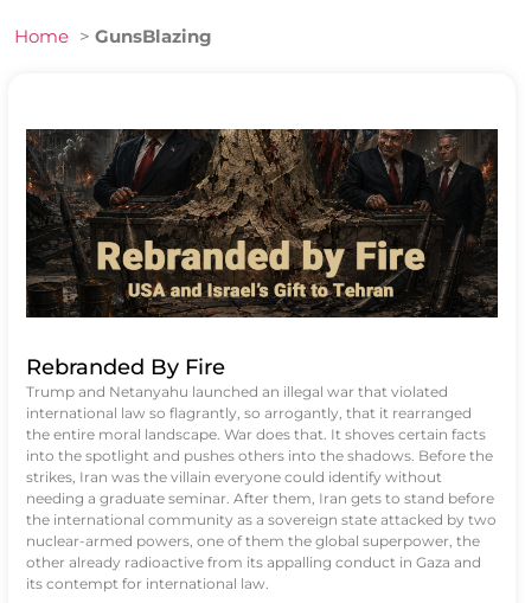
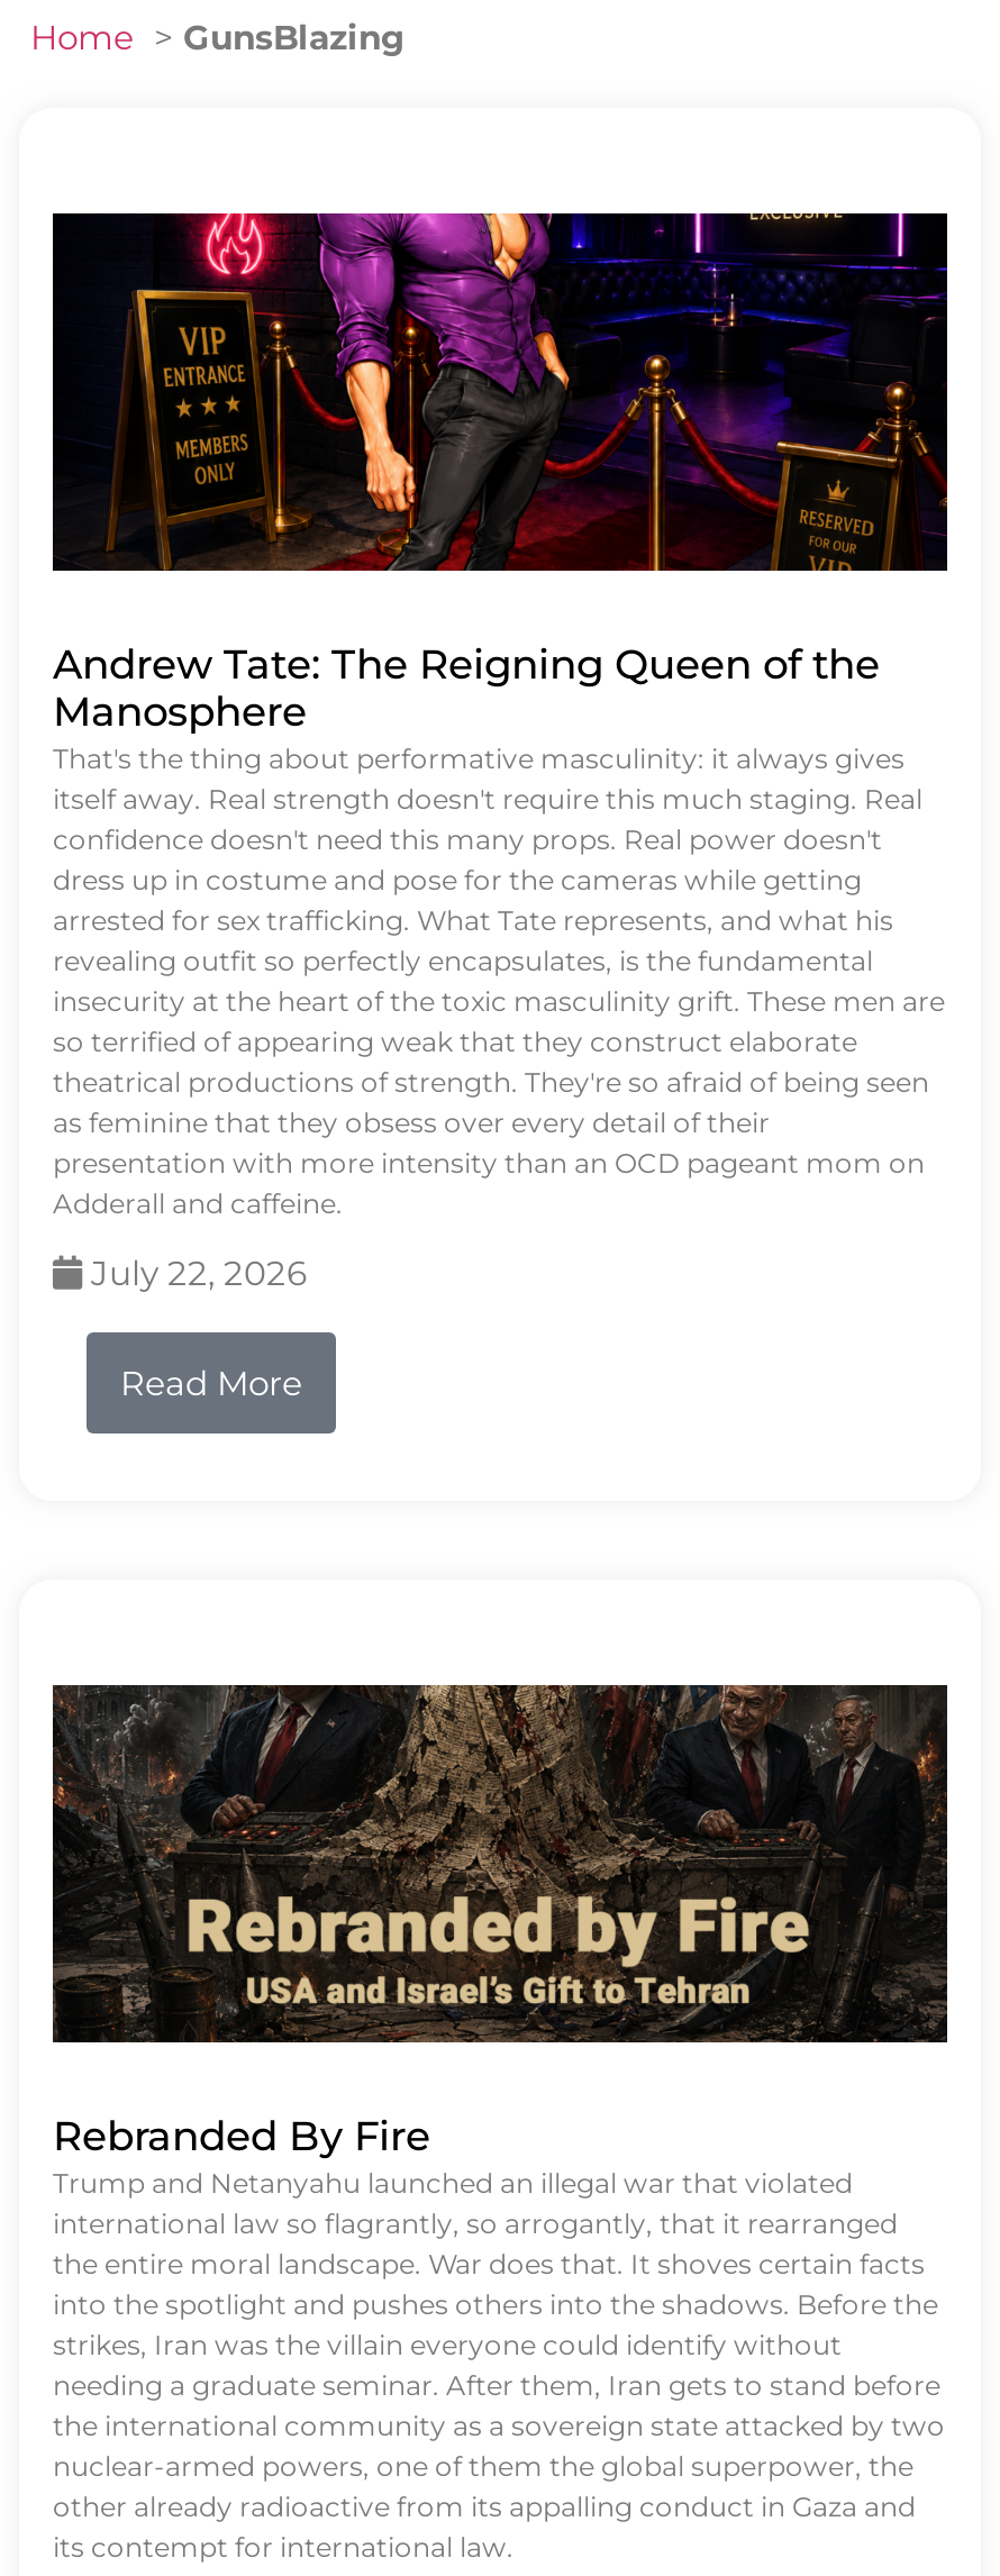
none -> [53,211,947,1405] [image] | Andrew Tate: The Reigning Queen of the | Manosphere | That's the thing about performative masculinity: it always gives | itself away. Real strength doesn't require this much staging. Real | confidence doesn't need this many props. Real power doesn't | dress up in costume and pose for the cameras while getting | arrested for sex trafficking. What Tate represents, and what his | revealing outfit so perfectly encapsulates, is the fundamental | insecurity at the heart of the toxic masculinity grift. These men are | so terrified of appearing weak that they construct elaborate | theatrical productions of strength. They're so afraid of being seen | as feminine that they obsess over every detail of their | presentation with more intensity than an OCD pageant mom on | Adderall and caffeine. | July 22, 2026 | Read More

